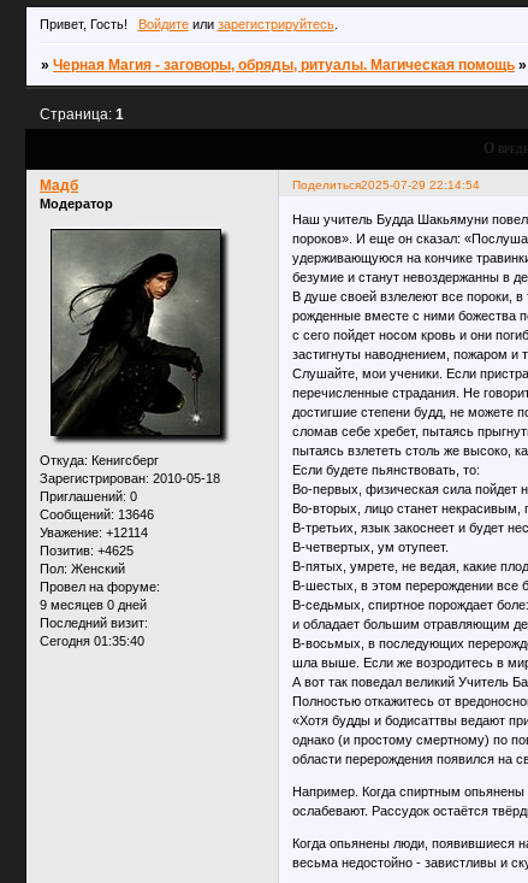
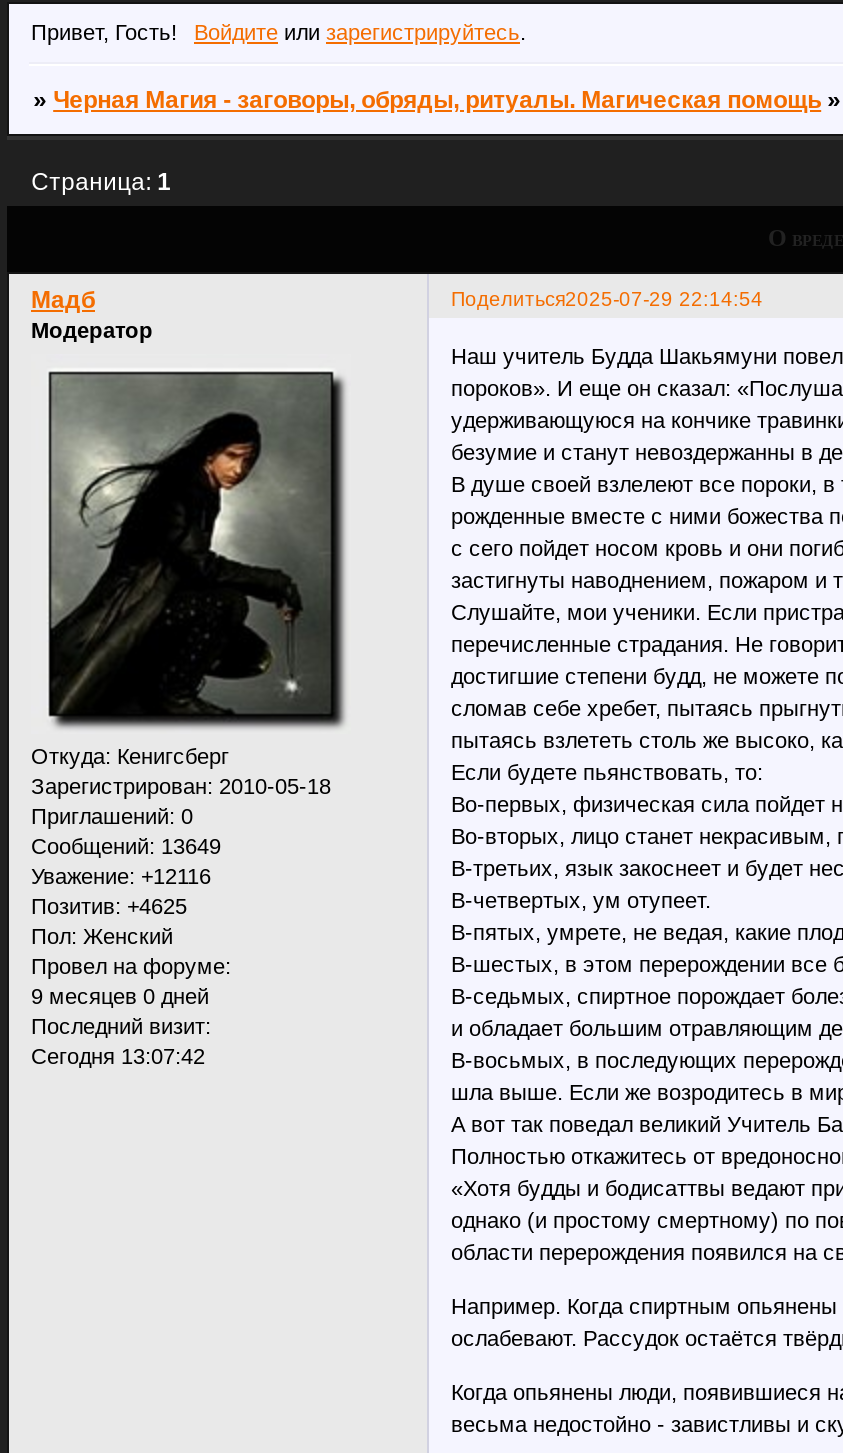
[40,507,154,522] Сообщений: 13646 -> [31,834,221,858] Сообщений: 13649
[40,525,148,540] Уважение: +12114 -> [31,864,211,888] Уважение: +12116
[40,634,144,648] Сегодня 01:35:40 -> [31,1044,205,1068] Сегодня 13:07:42

